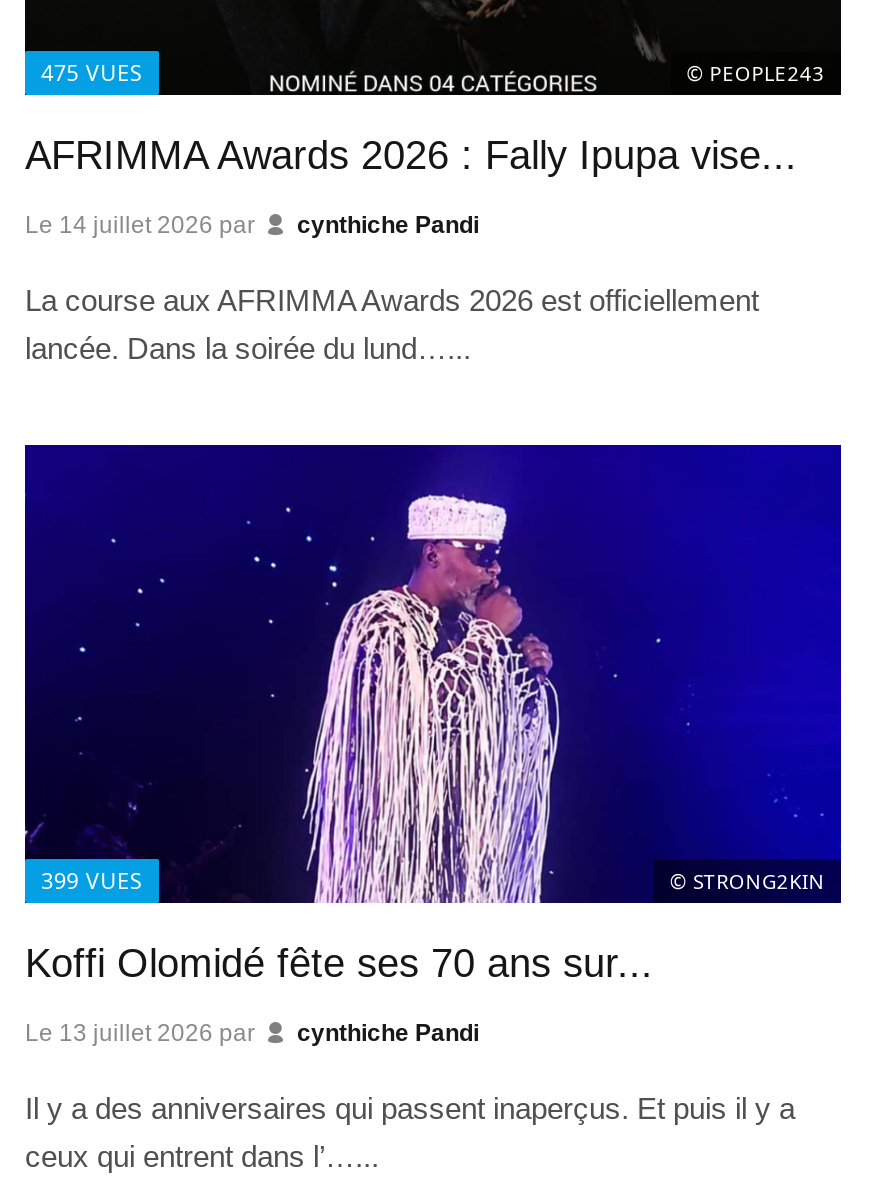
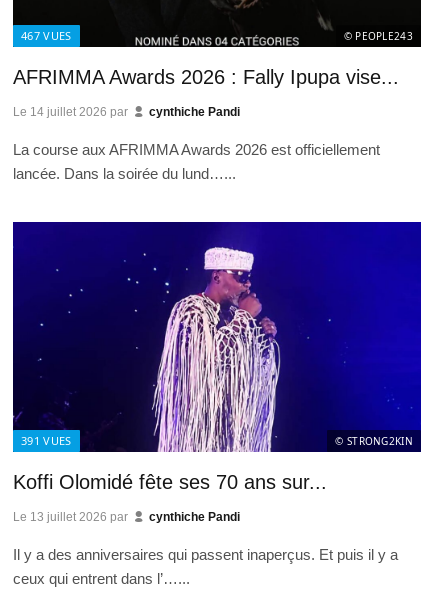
[41,56,142,86] 475 VUES -> [21,28,72,43] 467 VUES
[41,865,142,895] 399 VUES -> [21,432,72,447] 391 VUES

